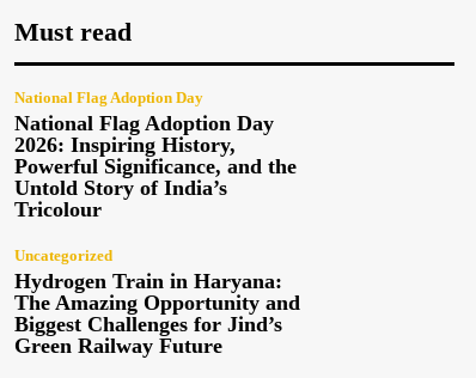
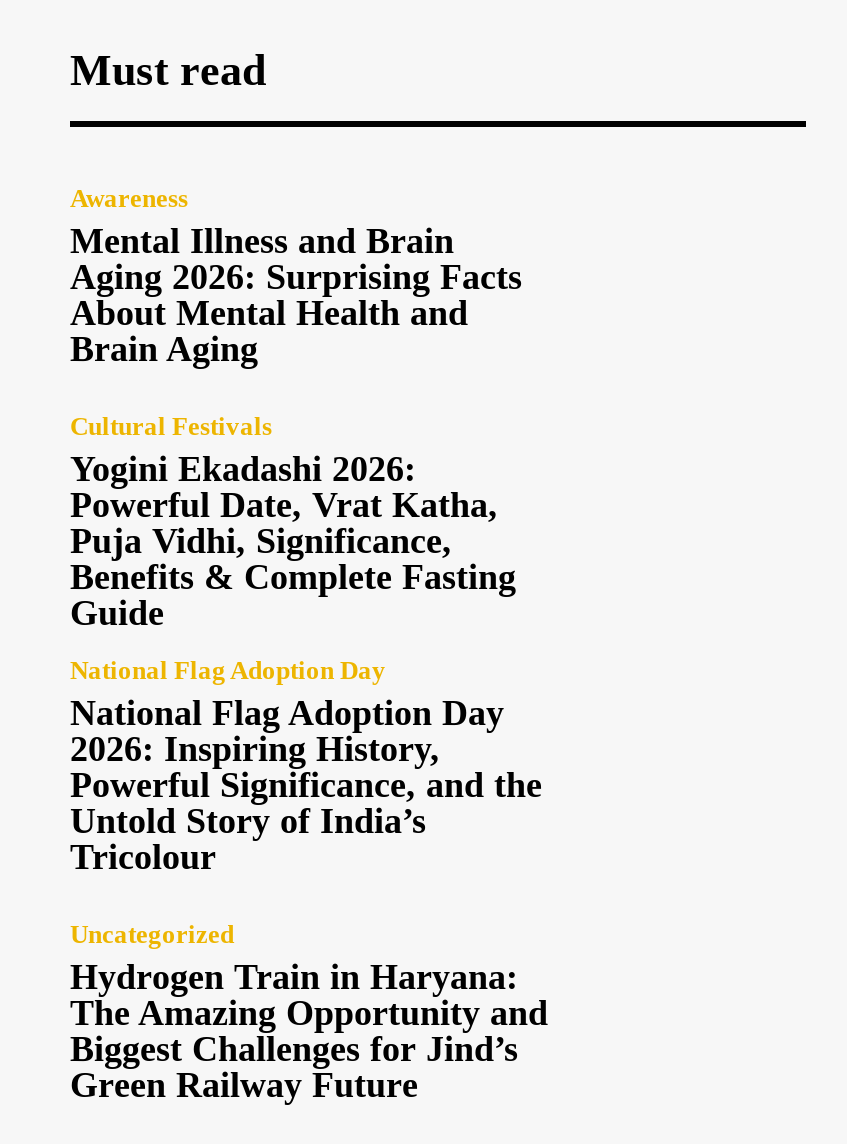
none -> [70,184,522,632] Awareness | Mental Illness and Brain | Aging 2026: Surprising Facts | About Mental Health and | Brain Aging | Cultural Festivals | Yogini Ekadashi 2026: | Powerful Date, Vrat Katha, | Puja Vidhi, Significance, | Benefits & Complete Fasting | Guide

